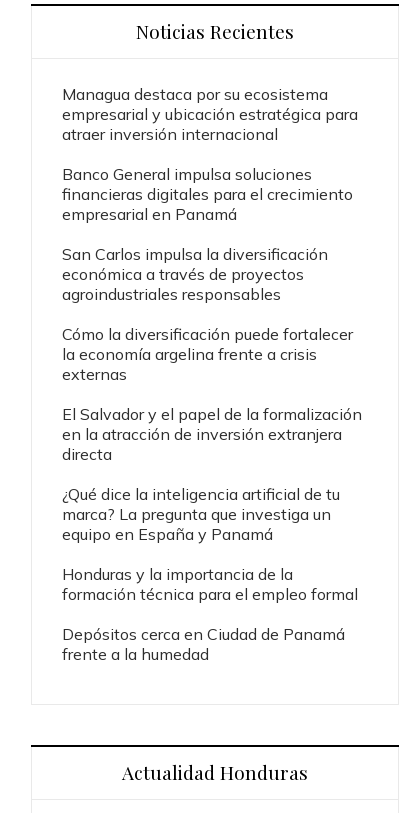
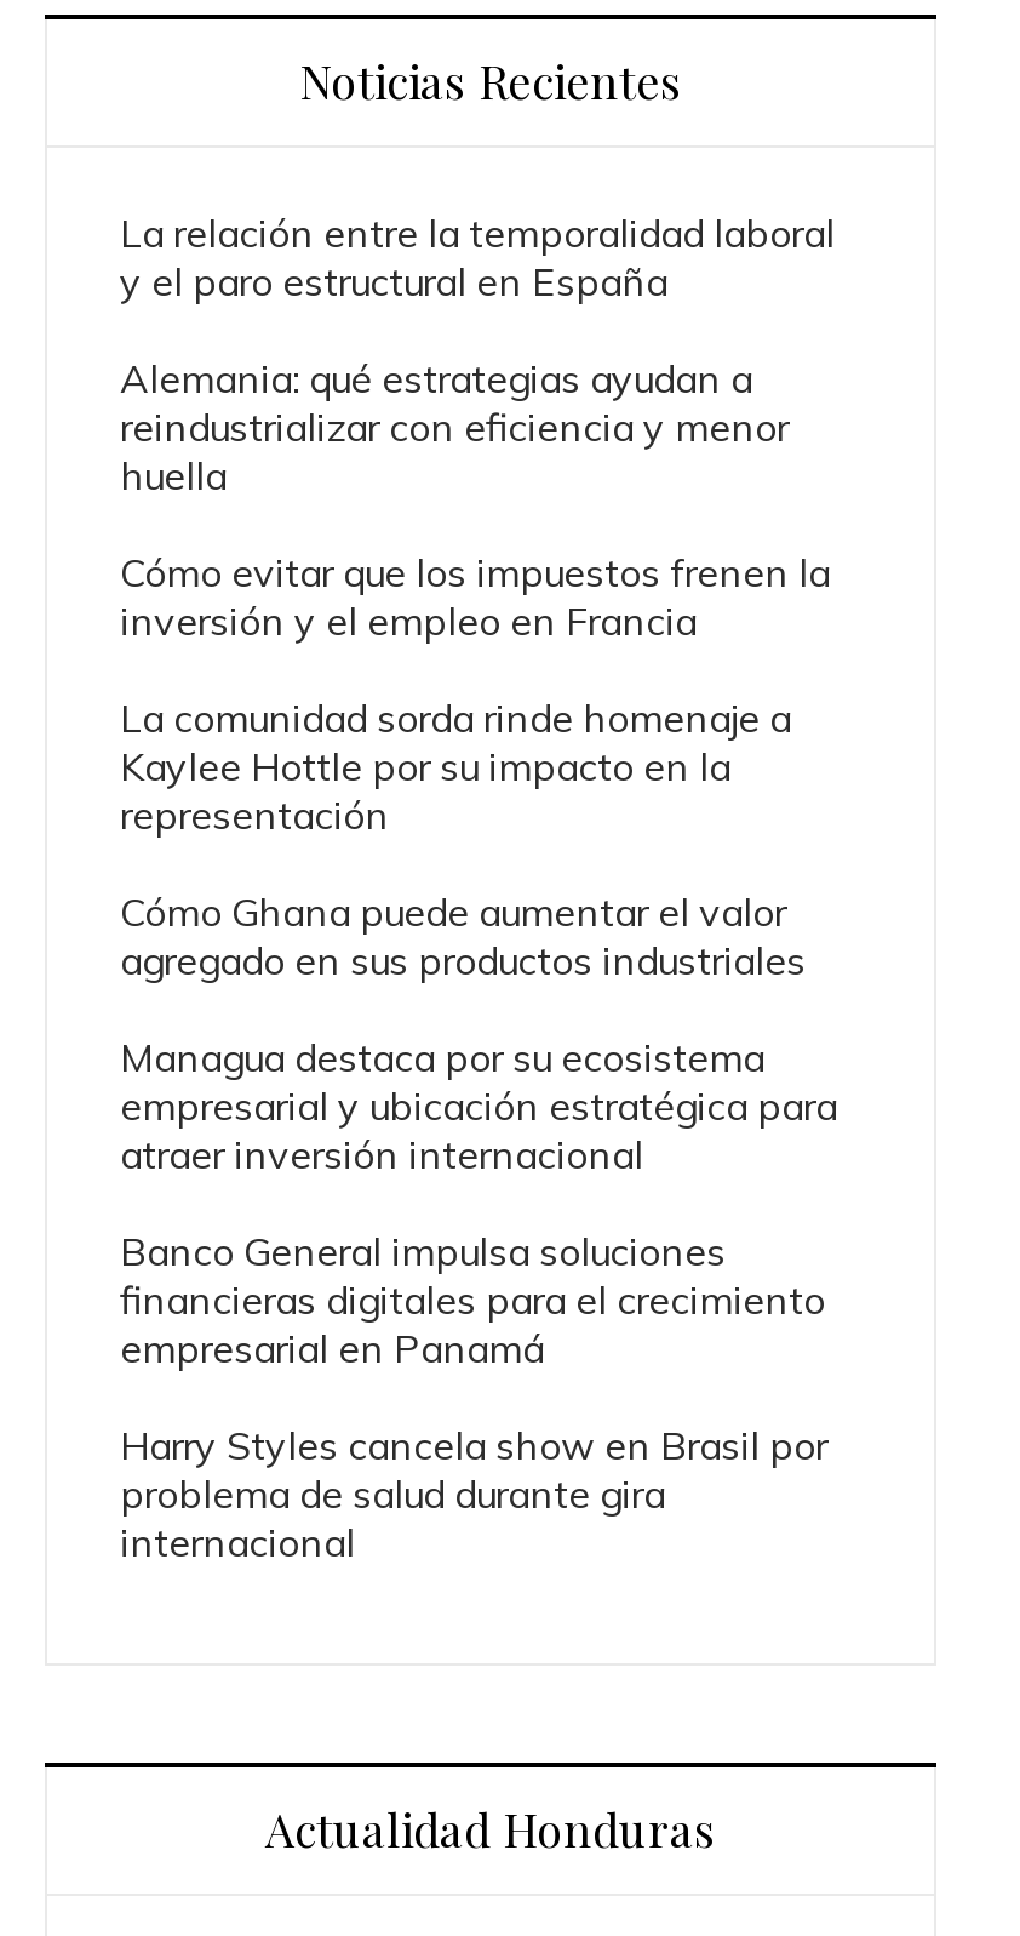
none -> [120,209,835,985] La relación entre la temporalidad laboral | y el paro estructural en España | Alemania: qué estrategias ayudan a | reindustrializar con eficiencia y menor | huella | Cómo evitar que los impuestos frenen la | inversión y el empleo en Francia | La comunidad sorda rinde homenaje a | Kaylee Hottle por su impacto en la | representación | Cómo Ghana puede aumentar el valor | agregado en sus productos industriales
moved [62,84,358,224] -> [120,1033,837,1373]: Managua destaca por su ecosistema | empresarial y ubicación estratégica para | atraer inversión internacional | Banco General impulsa soluciones | financieras digitales para el crecimiento | empresarial en Panamá
[62,244,362,664] San Carlos impulsa la diversificación | económica a través de proyectos | agroindustriales responsables | Cómo la diversificación puede fortalecer | la economía argelina frente a crisis | externas | El Salvador y el papel de la formalización | en la atracción de inversión extranjera | directa | ¿Qué dice la inteligencia artificial de tu | marca? La pregunta que investiga un | equipo en España y Panamá | Honduras y la importancia de la | formación técnica para el empleo formal | Depósitos cerca en Ciudad de Panamá | frente a la humedad -> [120,1421,827,1566] Harry Styles cancela show en Brasil por | problema de salud durante gira | internacional

